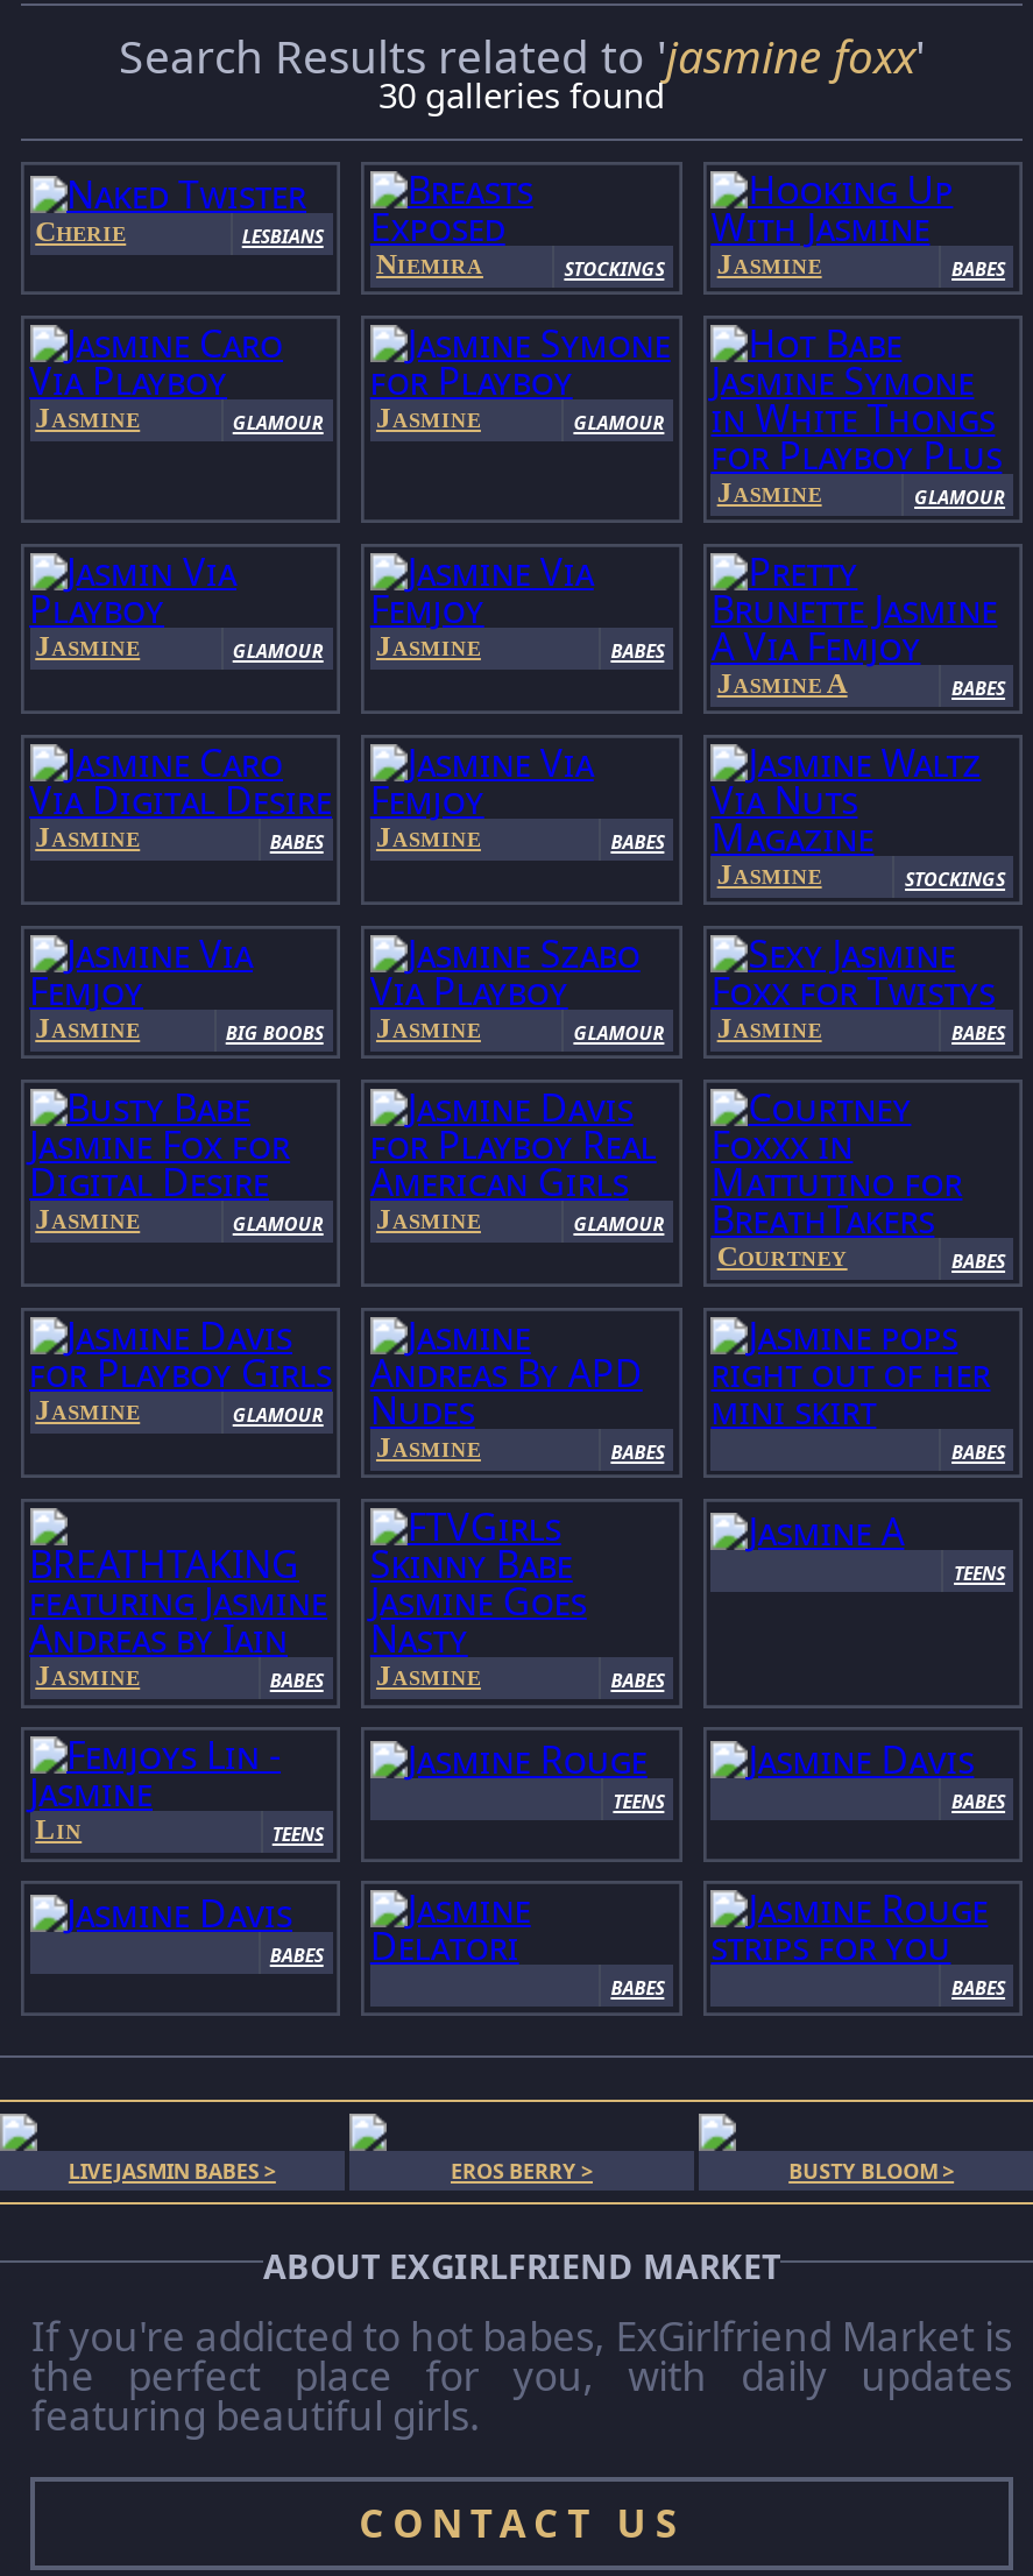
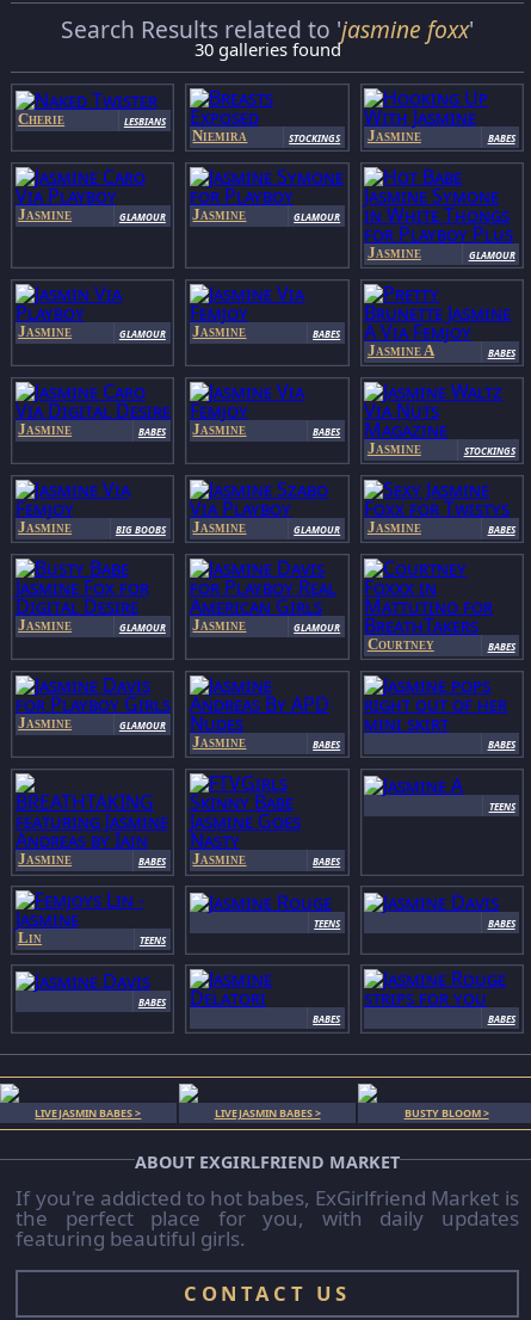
[451,2155,593,2185] EROS BERRY > -> [214,1105,320,1120] LIVEJASMIN BABES >

